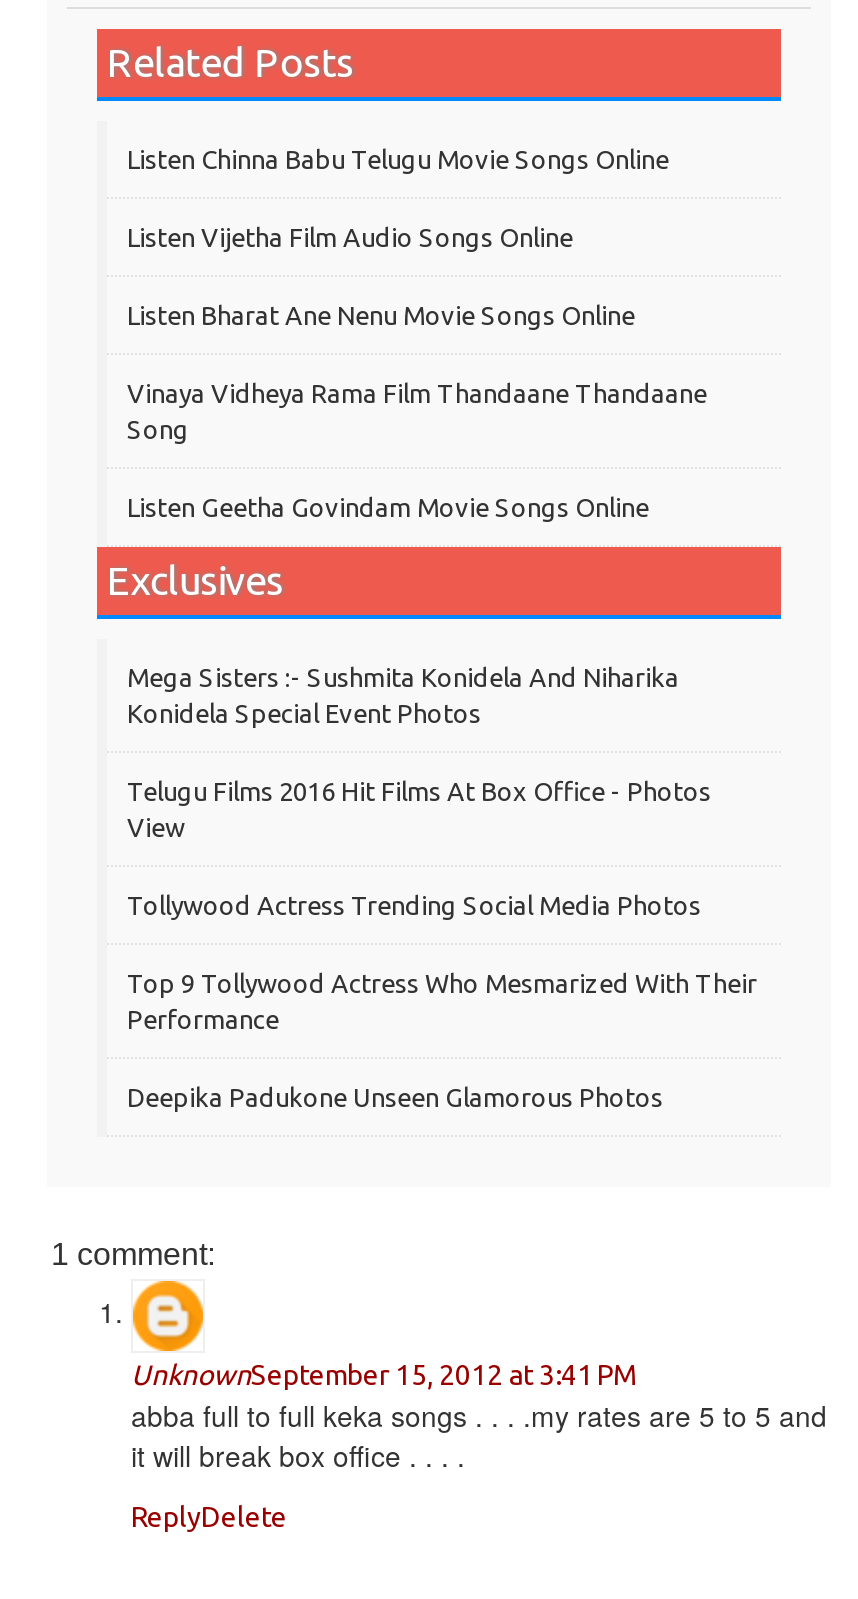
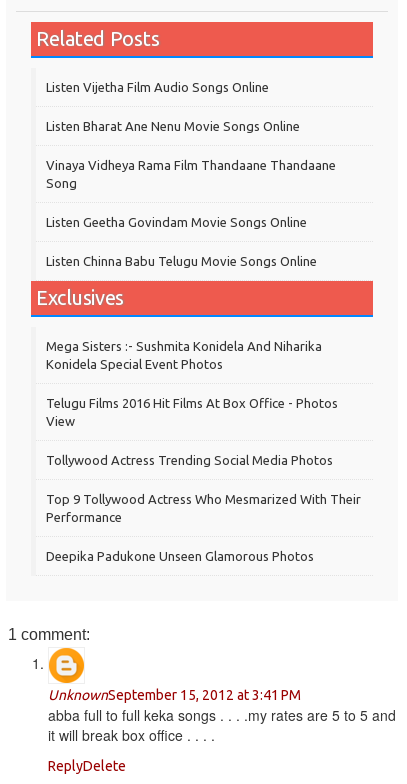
moved [127,145,669,173] -> [46,254,317,268]: Listen Chinna Babu Telugu Movie Songs Online
moved [127,223,707,521] -> [46,80,336,229]: Listen Vijetha Film Audio Songs Online | Listen Bharat Ane Nenu Movie Songs Online | Vinaya Vidheya Rama Film Thandaane Thandaane | Song | Listen Geetha Govindam Movie Songs Online

